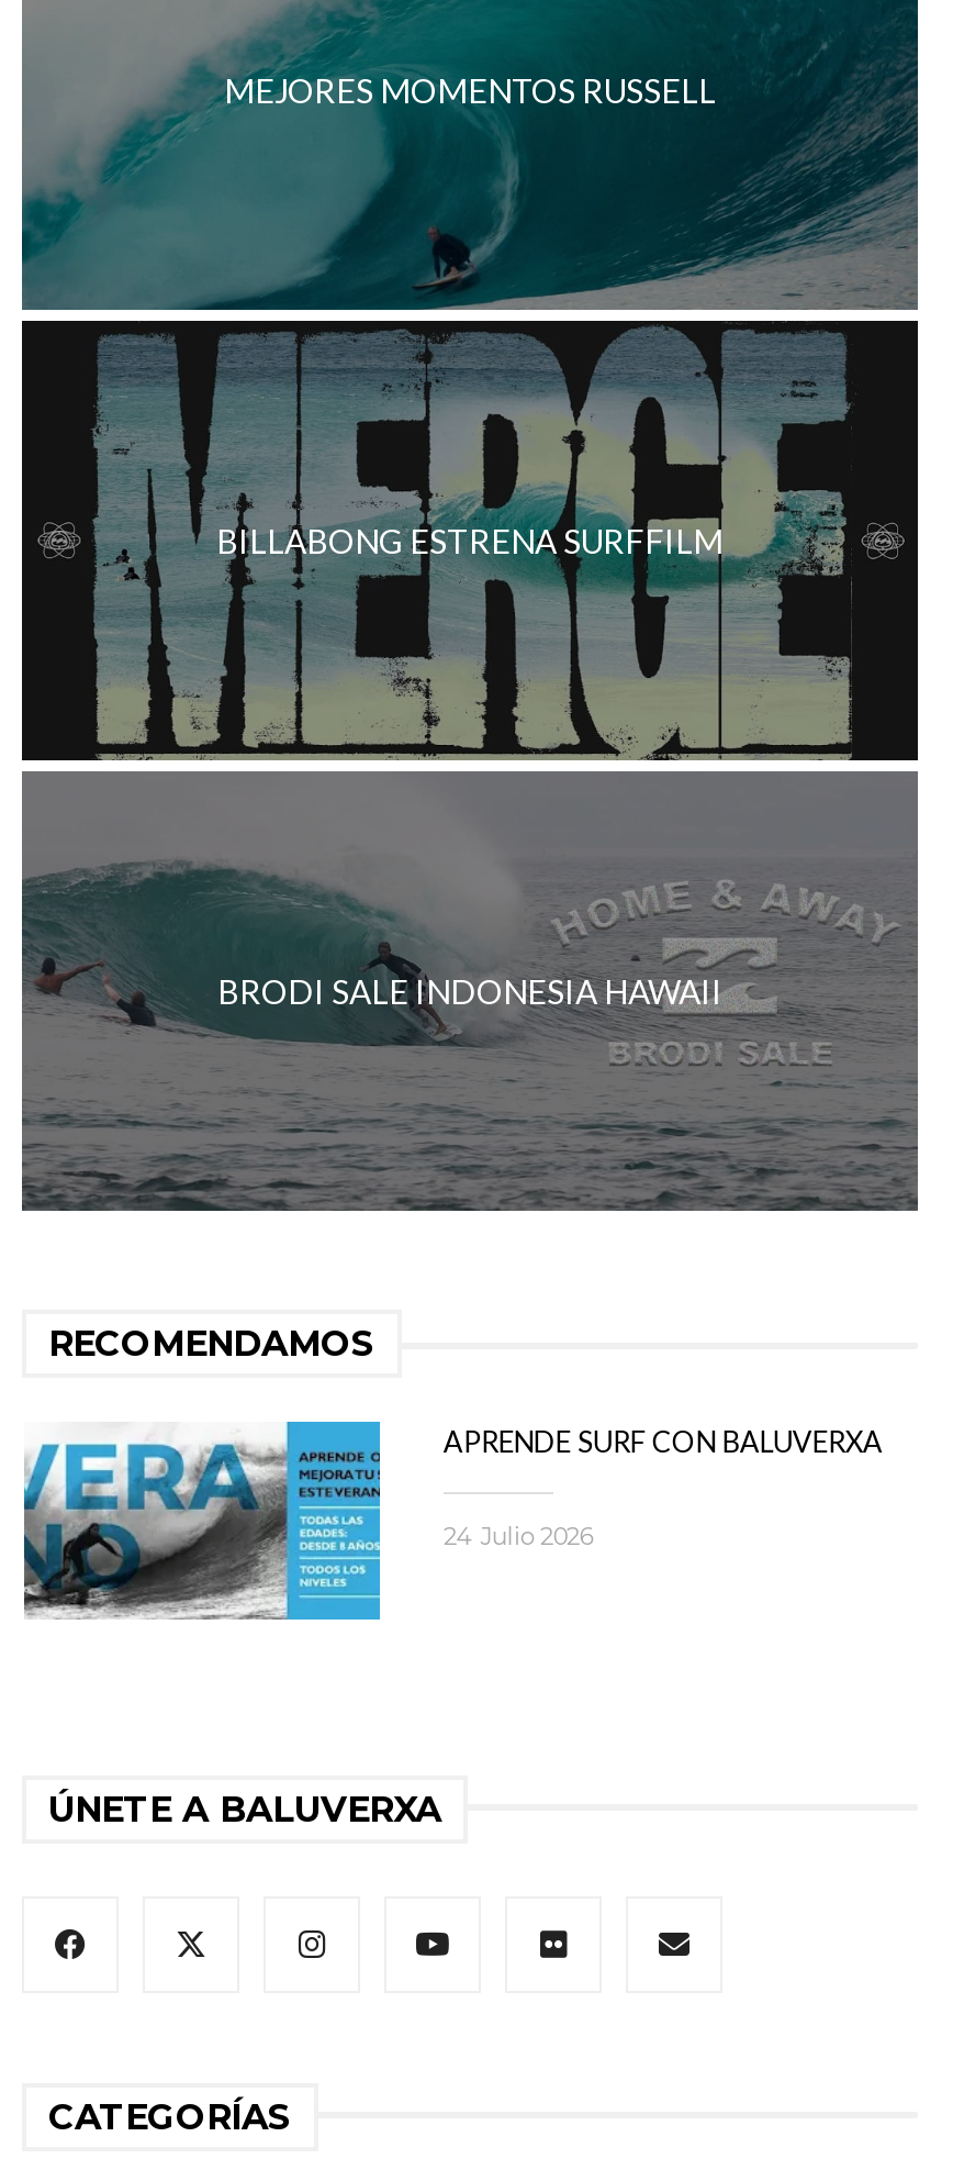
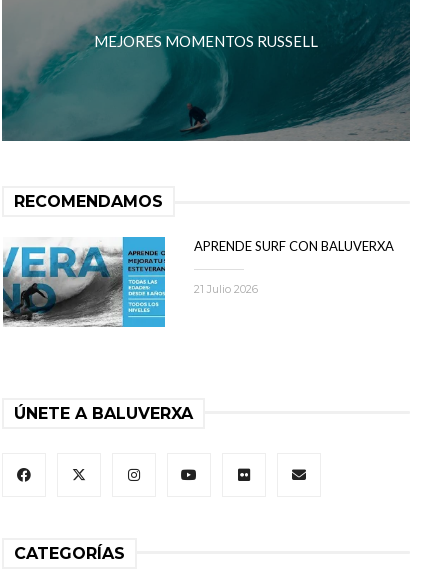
[20,319,920,1211] [image] | BILLABONG ESTRENA SURFFILM -> none
[217,972,722,1012] BRODI SALE INDONESIA HAWAII -> none
[443,1522,592,1552] 24 Julio 2026 -> [194,282,258,296] 21 Julio 2026

